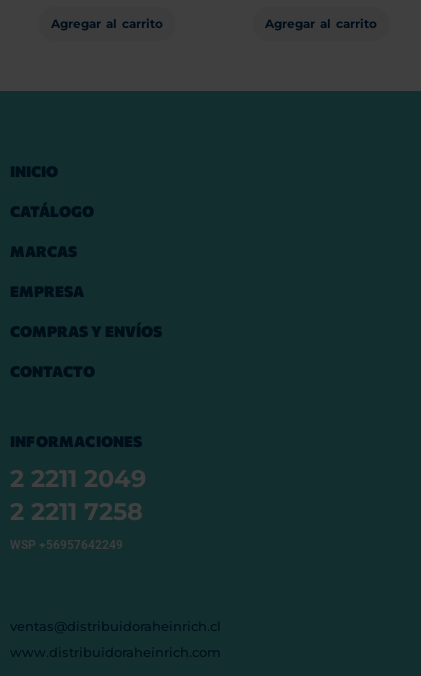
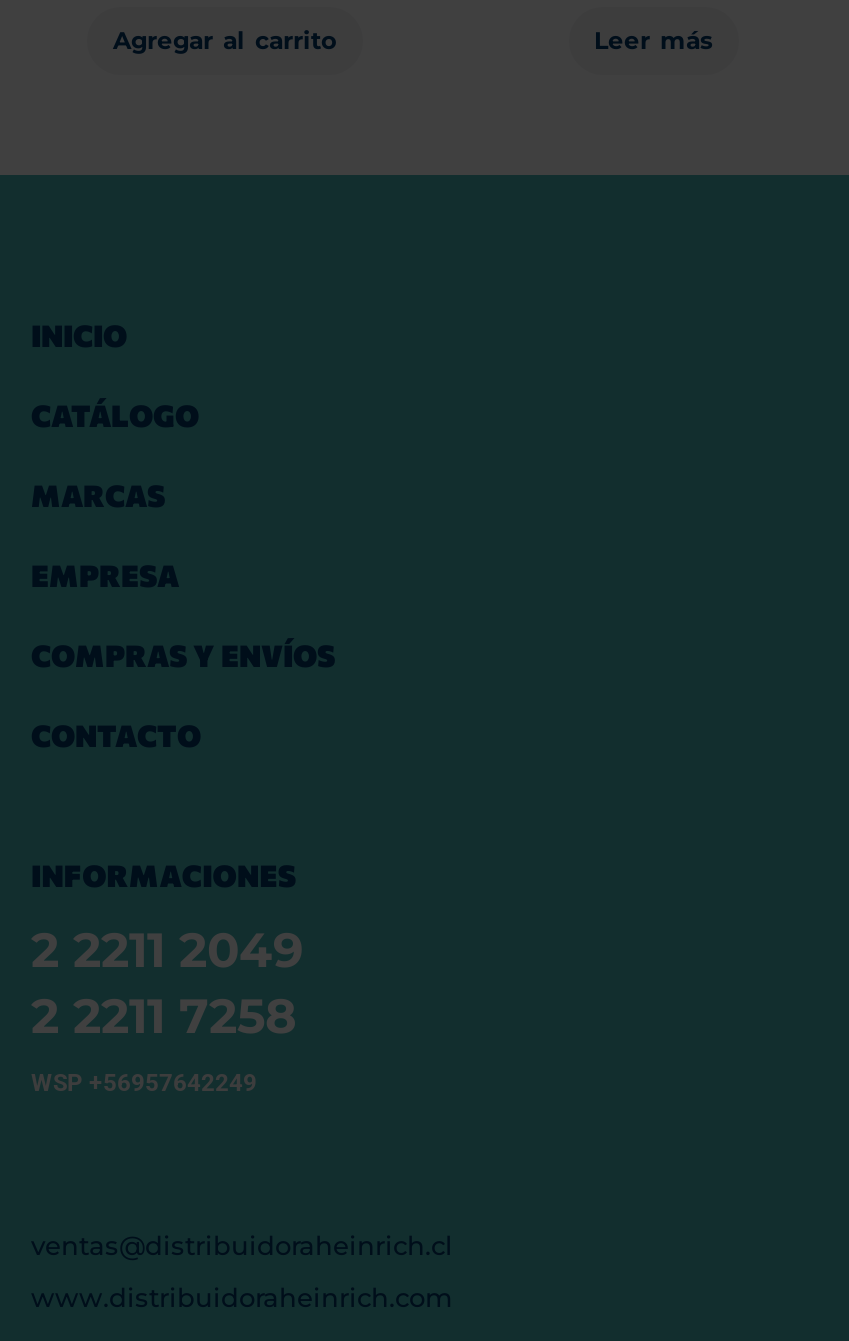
[265,16,377,31] Agregar al carrito -> [594,24,712,54] Leer más

